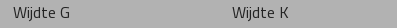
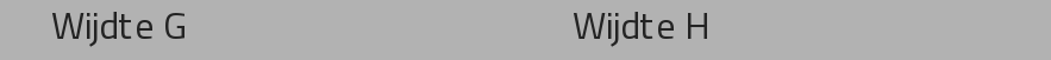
[232,6,289,22] Wijdte K -> [573,11,711,48] Wijdte H

